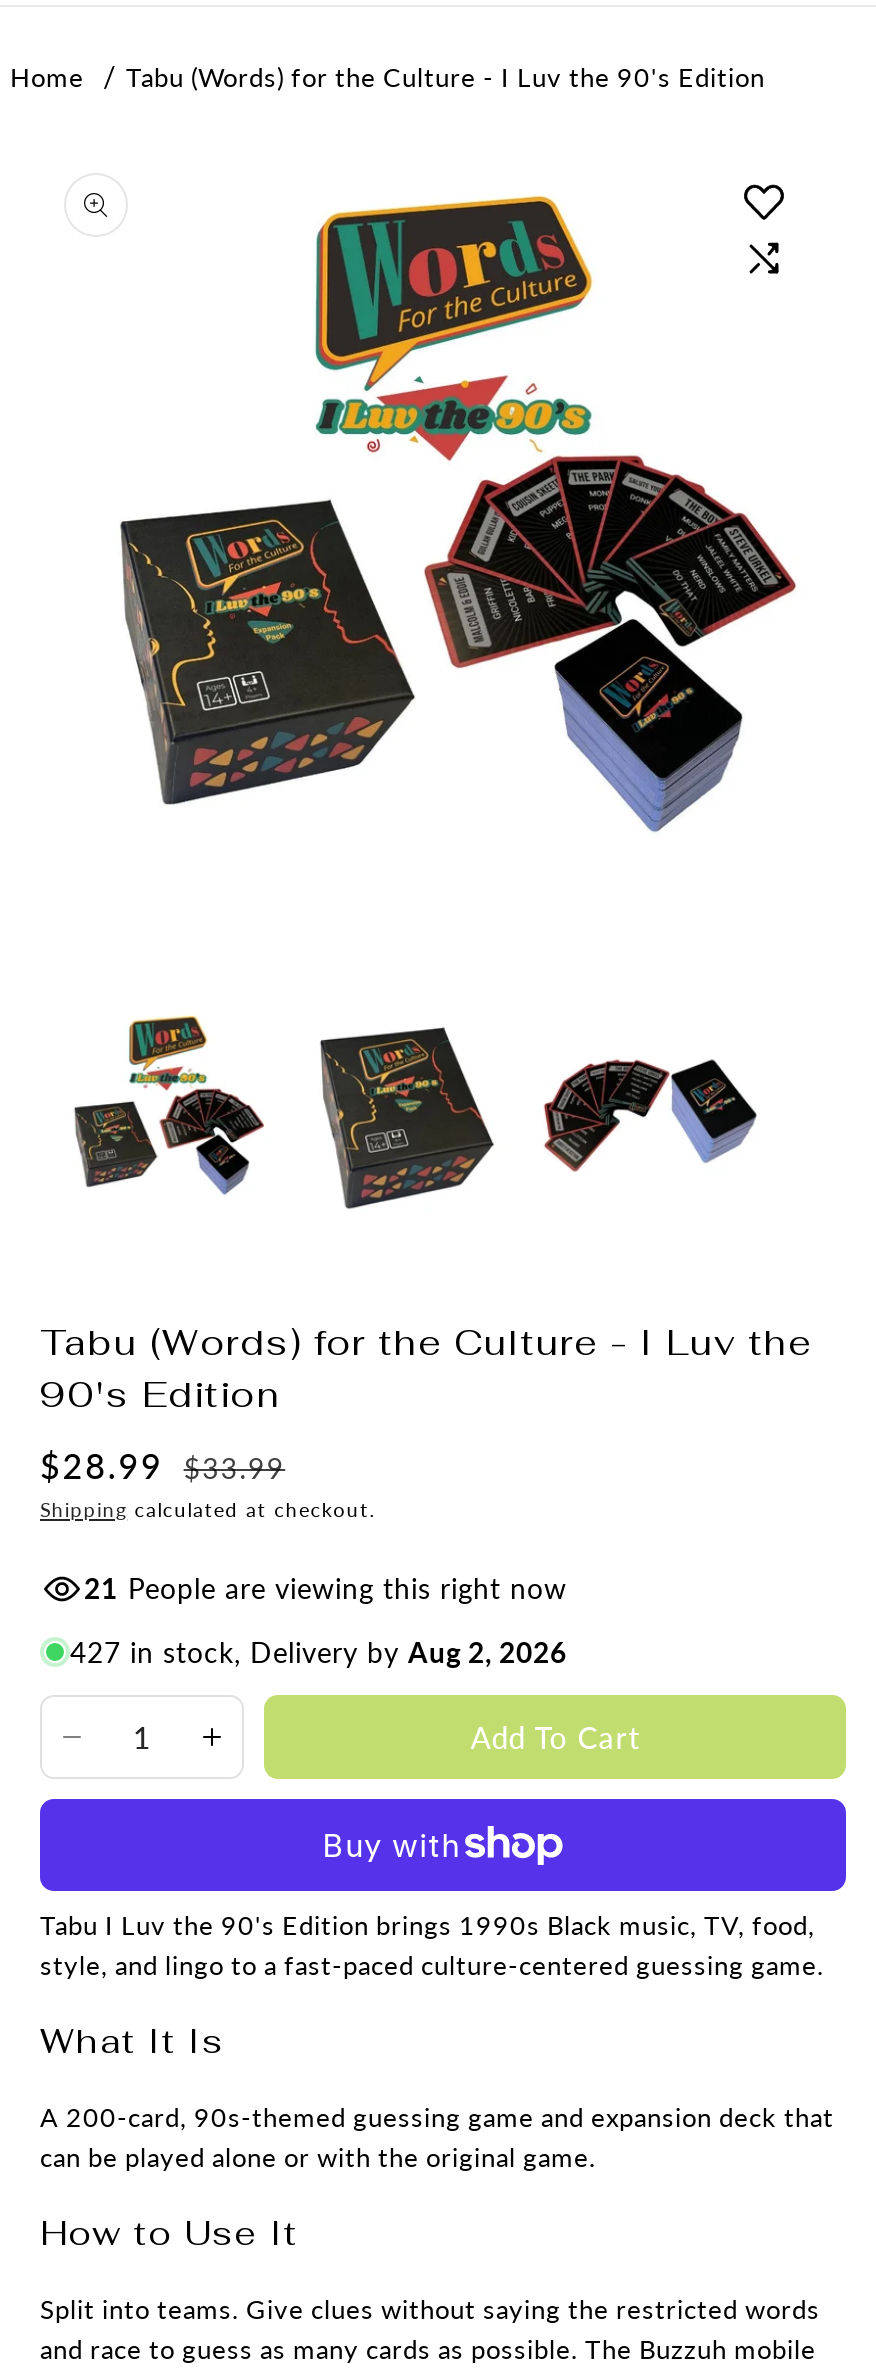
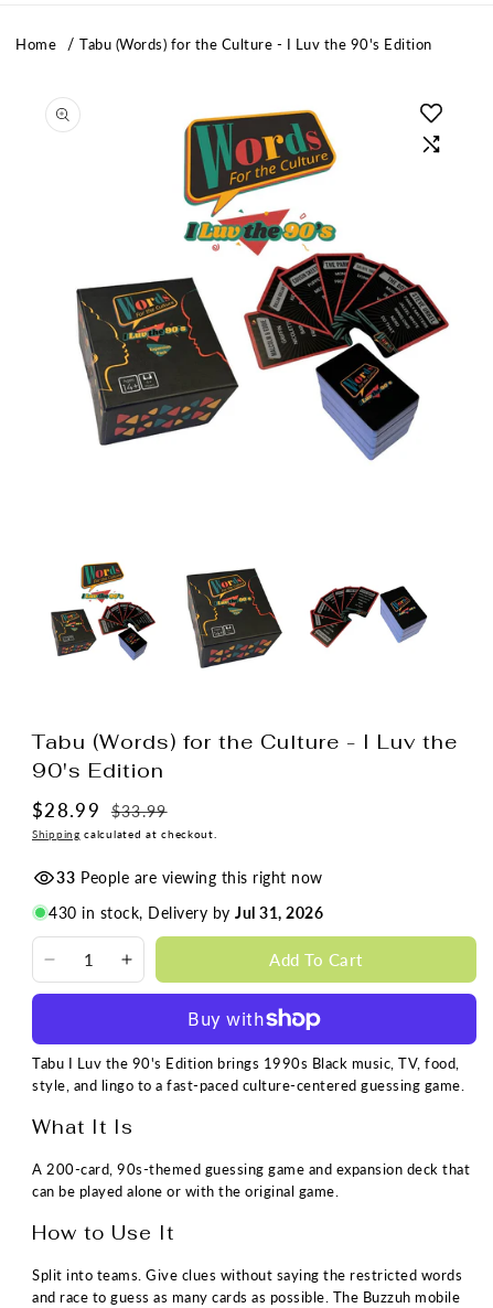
[84,1570,567,1604] 21 People are viewing this right now -> [56,868,323,886] 33 People are viewing this right now
[70,1634,567,1668] 427 in stock, Delivery by Aug 2, 2026 -> [49,903,323,922] 430 in stock, Delivery by Jul 31, 2026

